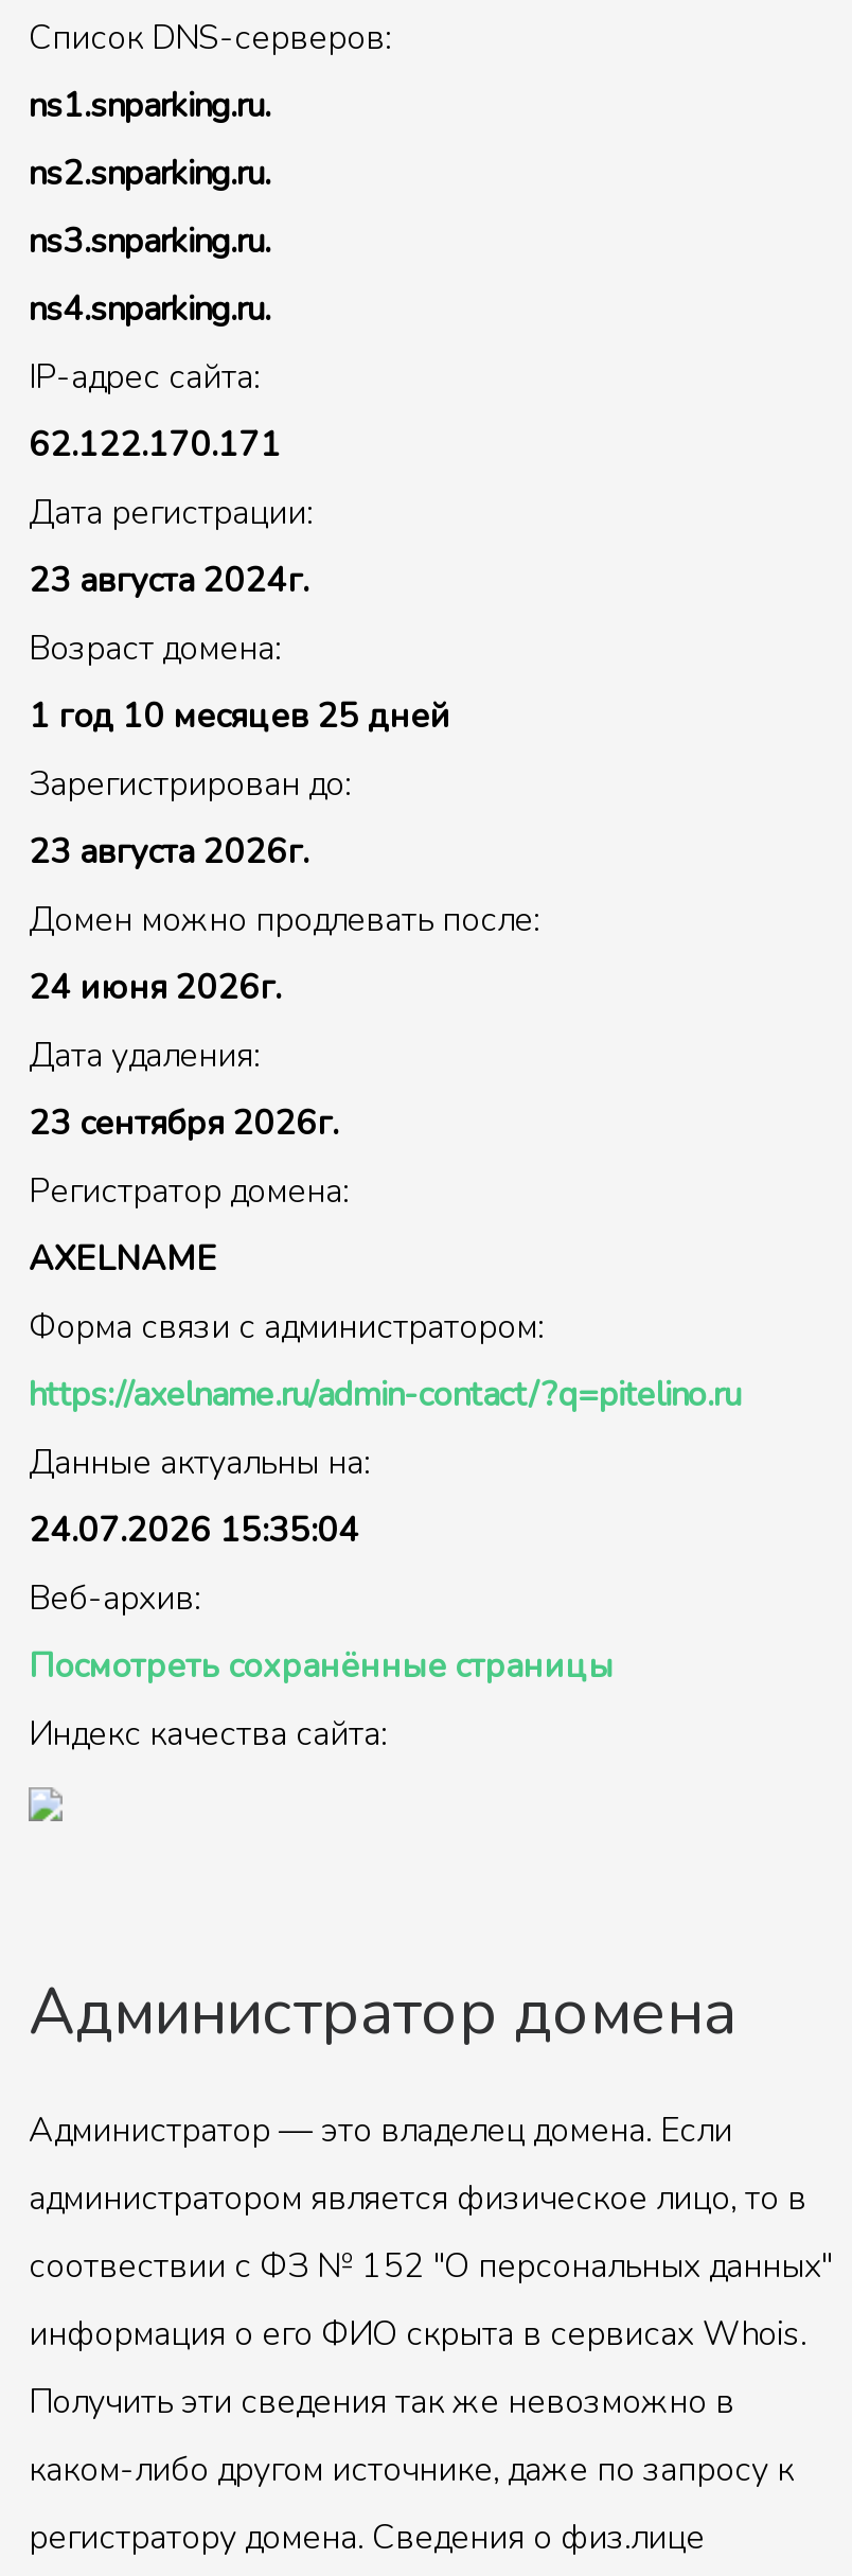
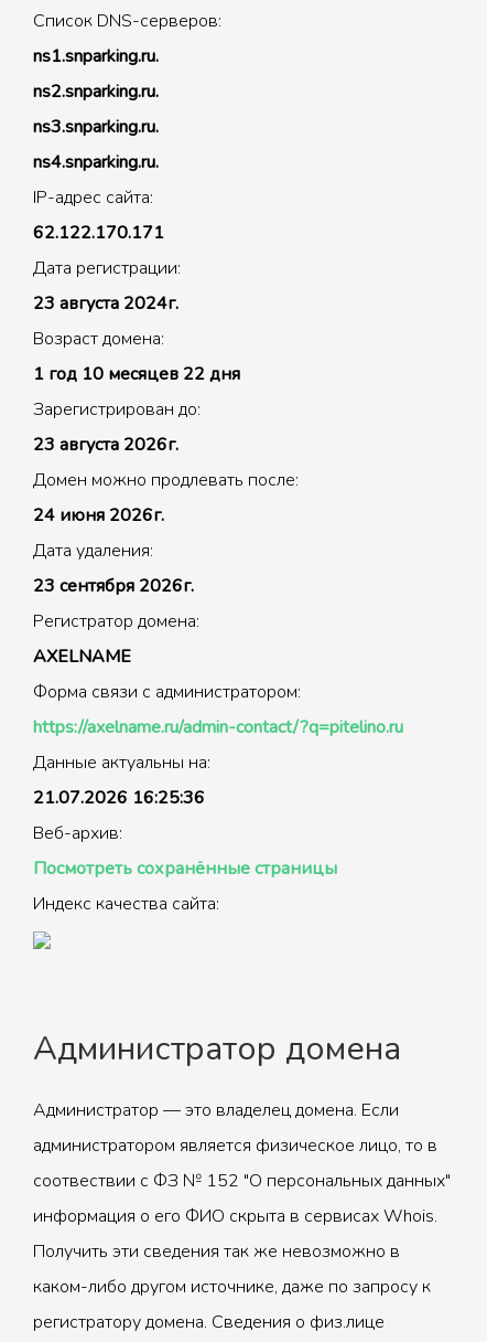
[29,693,450,740] 1 год 10 месяцев 25 дней -> [33,362,240,386] 1 год 10 месяцев 22 дня
[29,1507,359,1554] 24.07.2026 15:35:04 -> [33,786,205,810] 21.07.2026 16:25:36

